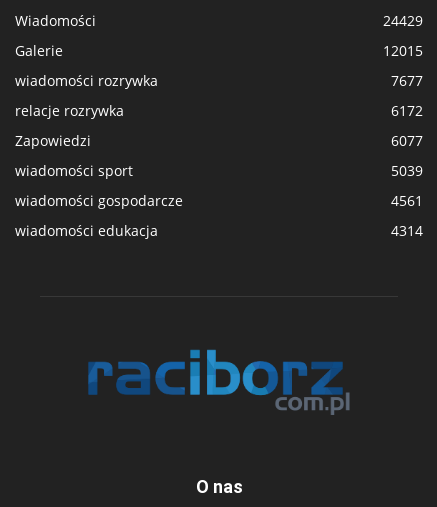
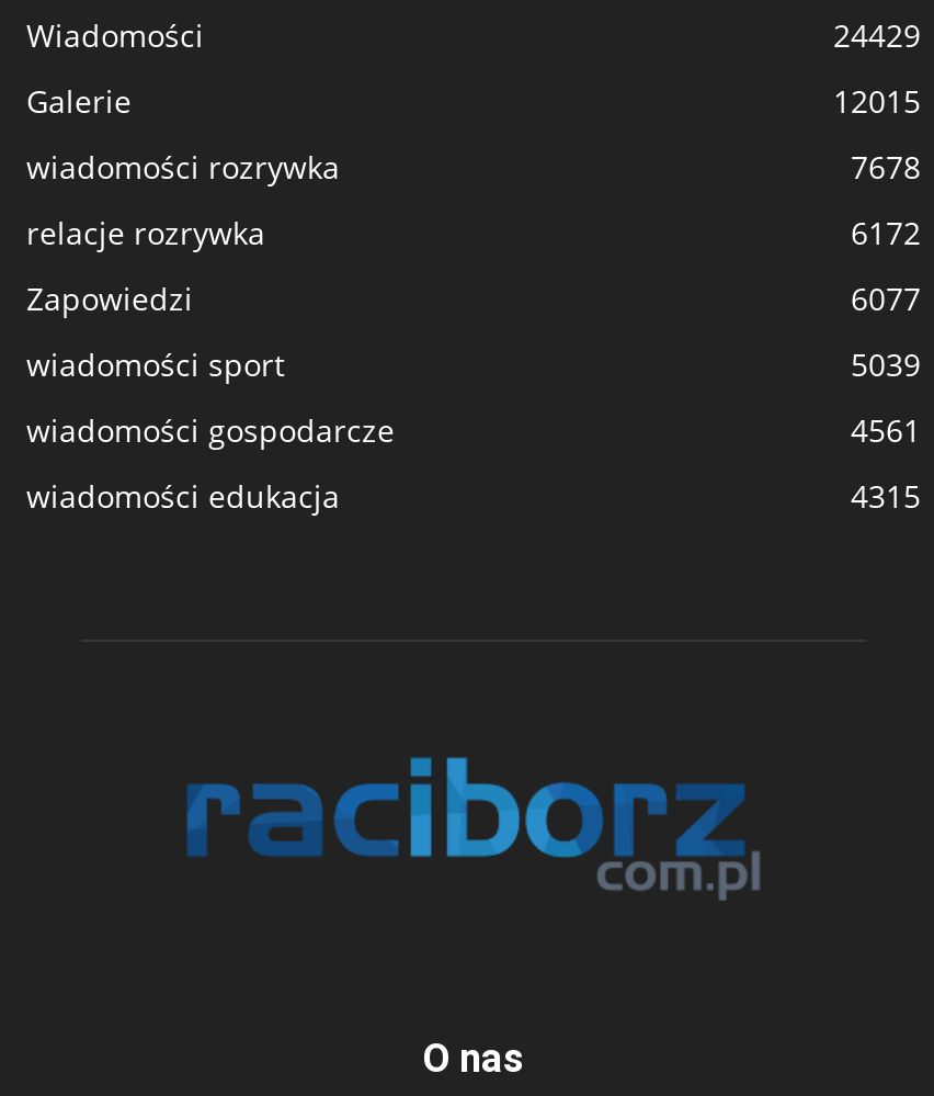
[391,71,423,90] 7677 -> [851,145,921,187] 7678
[391,221,423,240] 4314 -> [851,474,921,516] 4315

